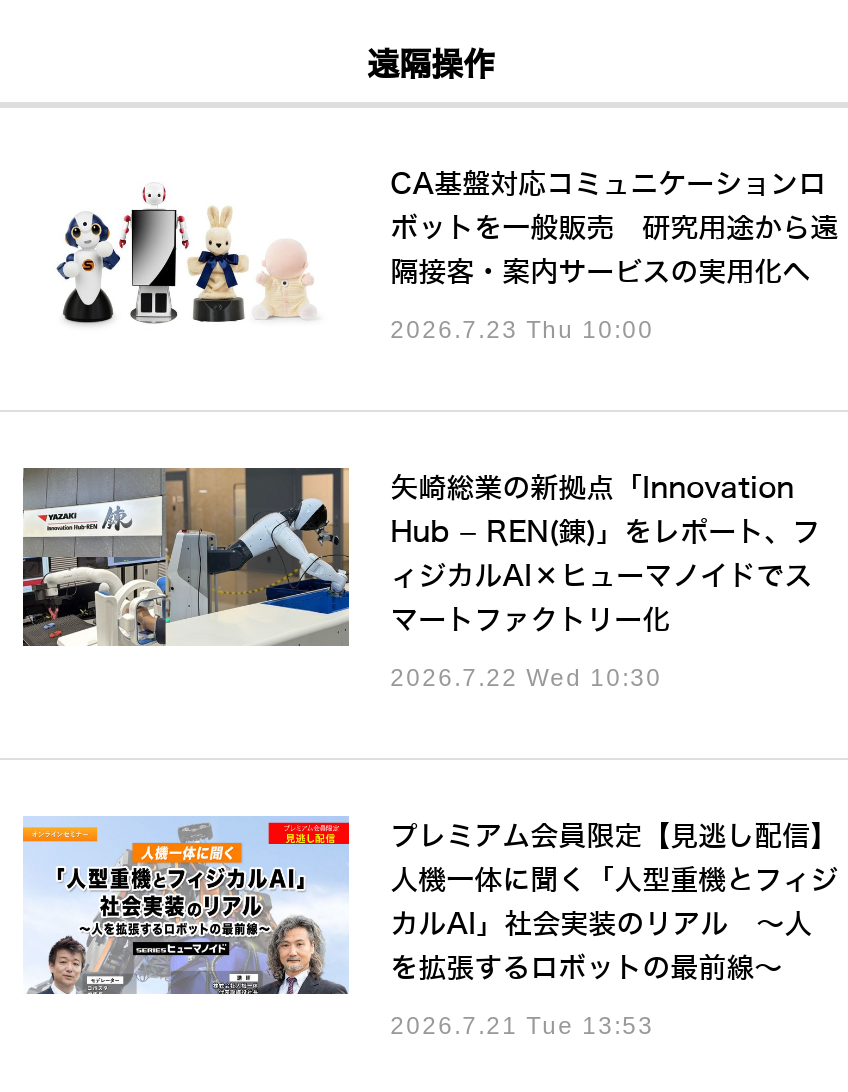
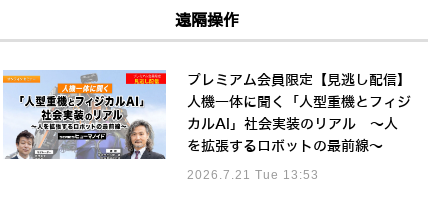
[55,171,838,345] [image] | CA基盤対応コミュニケーションロ | ボットを一般販売 研究用途から遠 | 隔接客・案内サービスの実用化へ | 2026.7.23 Thu 10:00 -> none
[21,466,820,693] [image] | 矢崎総業の新拠点「Innovation | Hub – REN(錬)」をレポート、フ | ィジカルAI×ヒューマノイドでス | マートファクトリー化 | 2026.7.22 Wed 10:30 -> none

